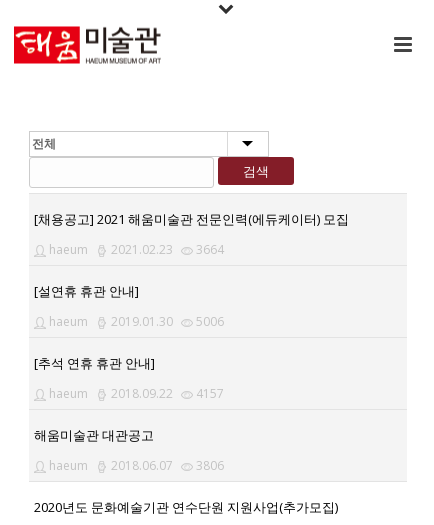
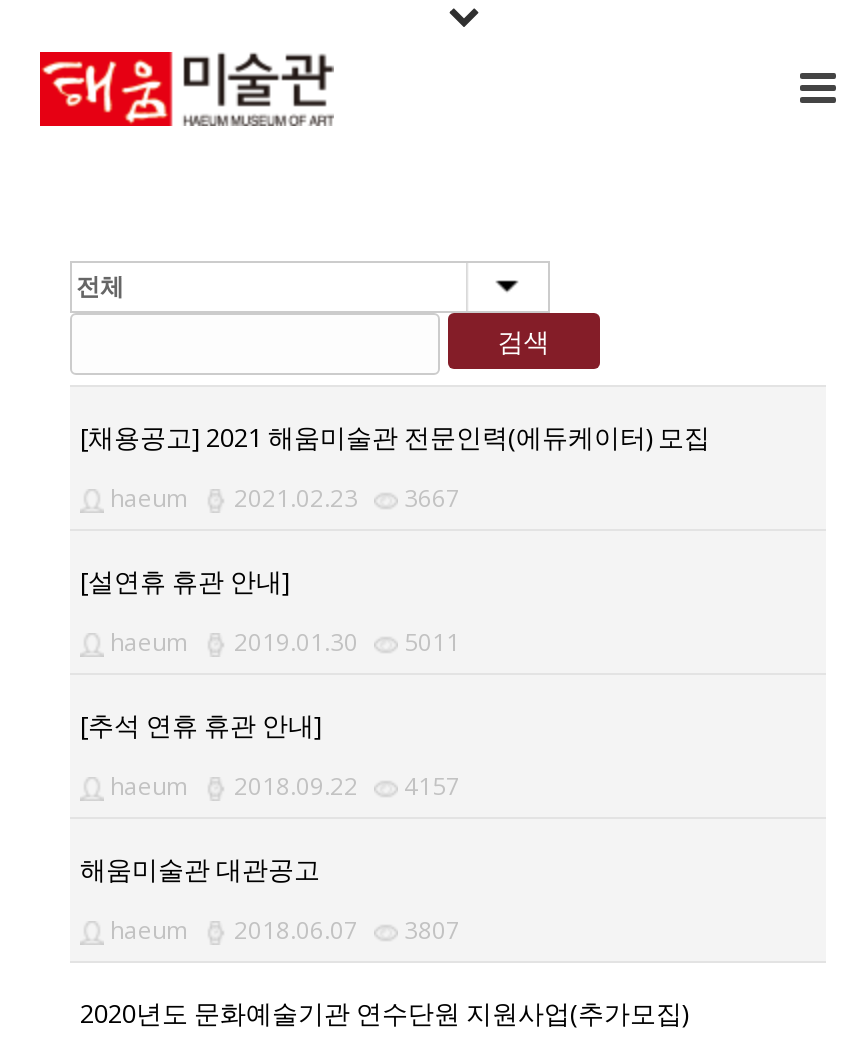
[46,241,224,258] haeum 2021.02.23 3664 -> [104,481,460,515] haeum 2021.02.23 3667
[46,313,224,330] haeum 2019.01.30 5006 -> [104,625,460,659] haeum 2019.01.30 5011
[46,457,224,474] haeum 2018.06.07 3806 -> [104,913,460,947] haeum 2018.06.07 3807

